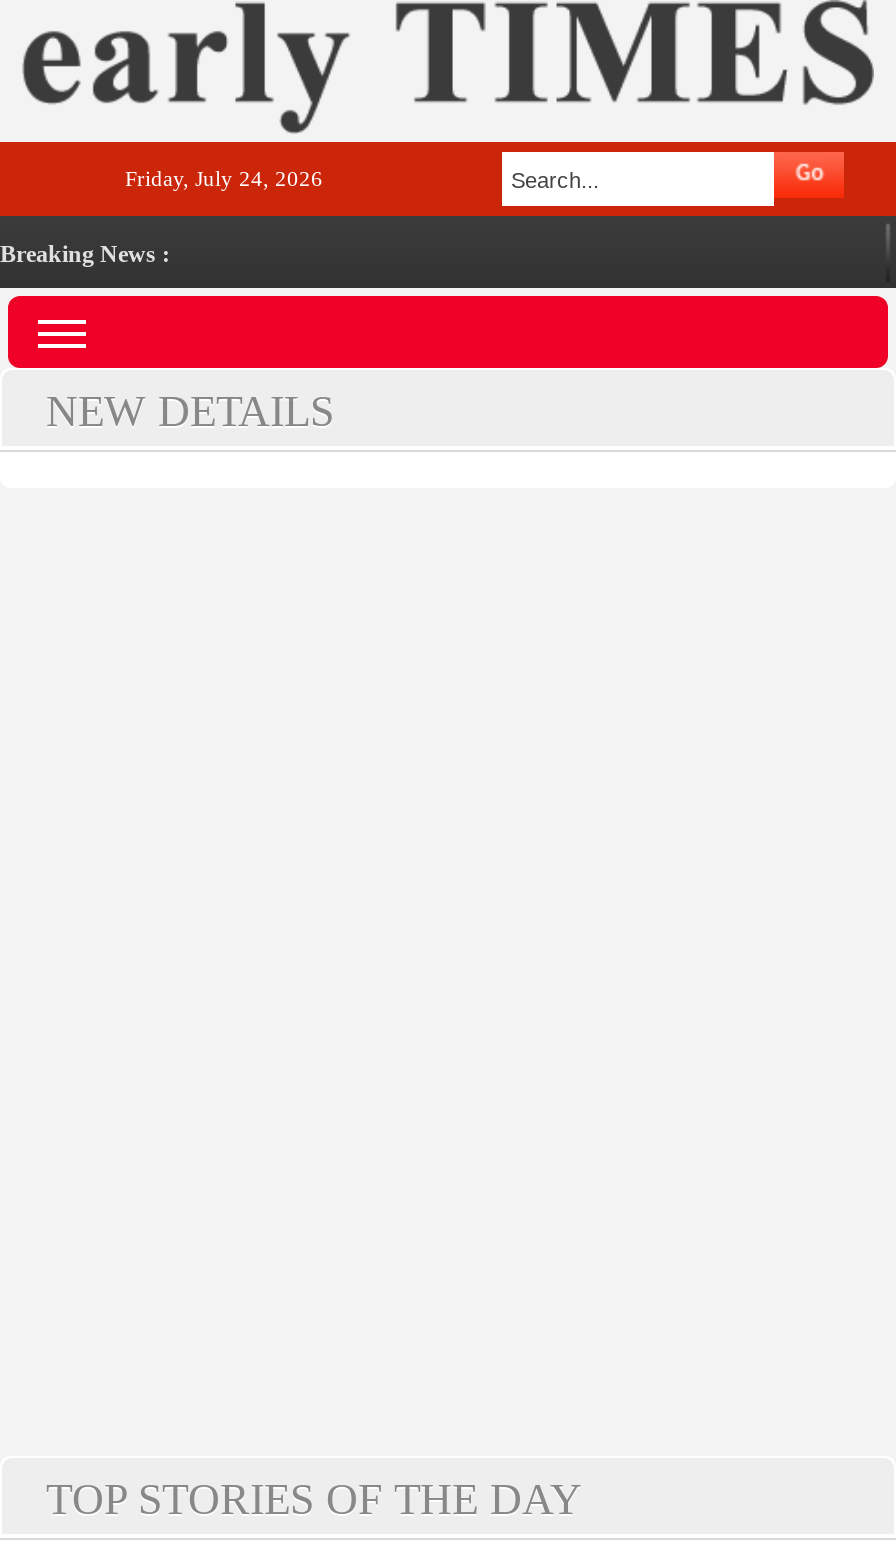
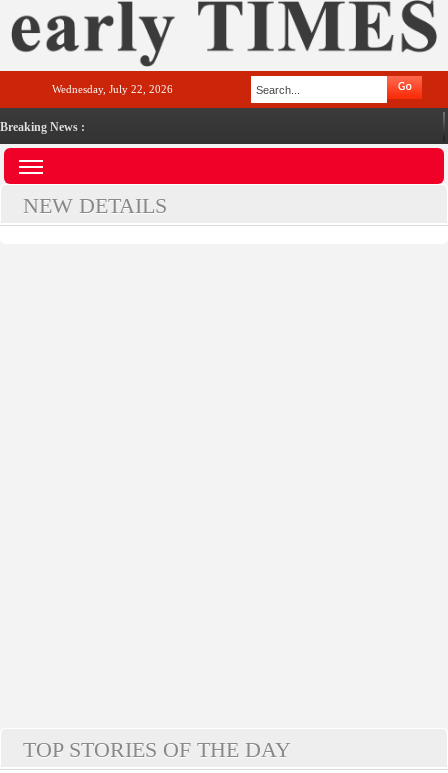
[125,166,323,190] Friday, July 24, 2026 -> [51,83,172,95] Wednesday, July 22, 2026

